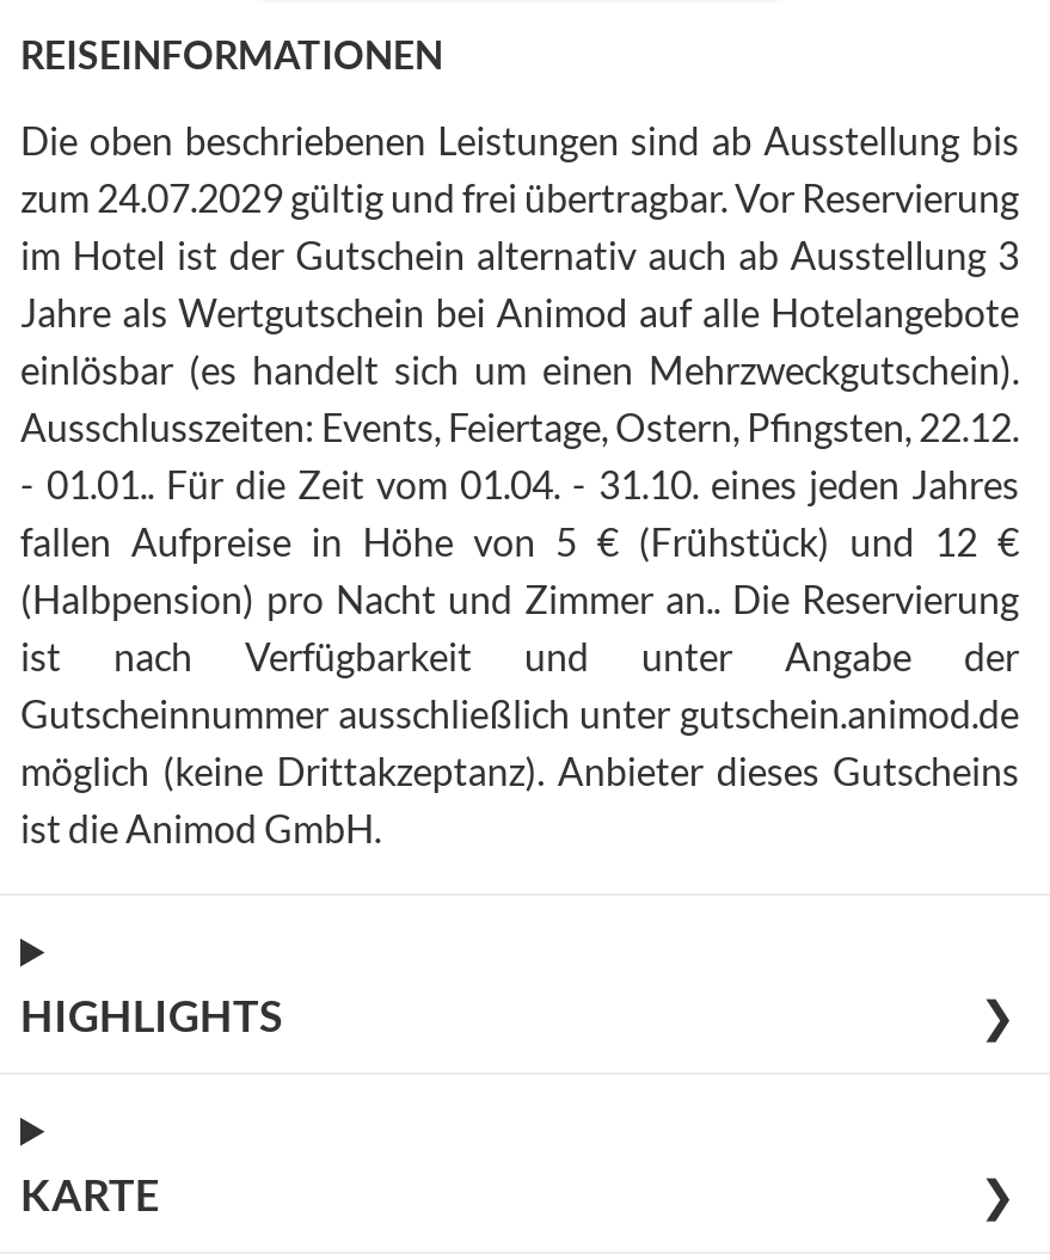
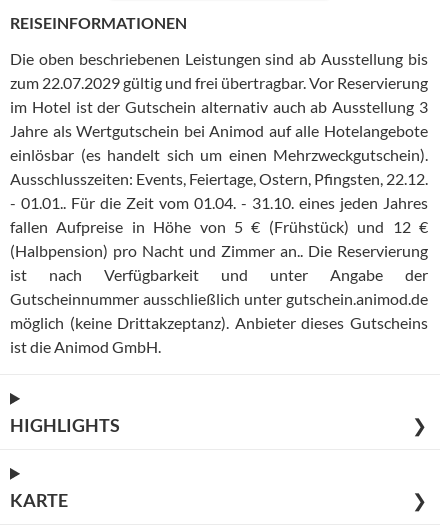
[20,174,1019,219] zum 24.07.2029 gültig und frei übertragbar. Vor Reservierung -> [10,73,428,92] zum 22.07.2029 gültig und frei übertragbar. Vor Reservierung

